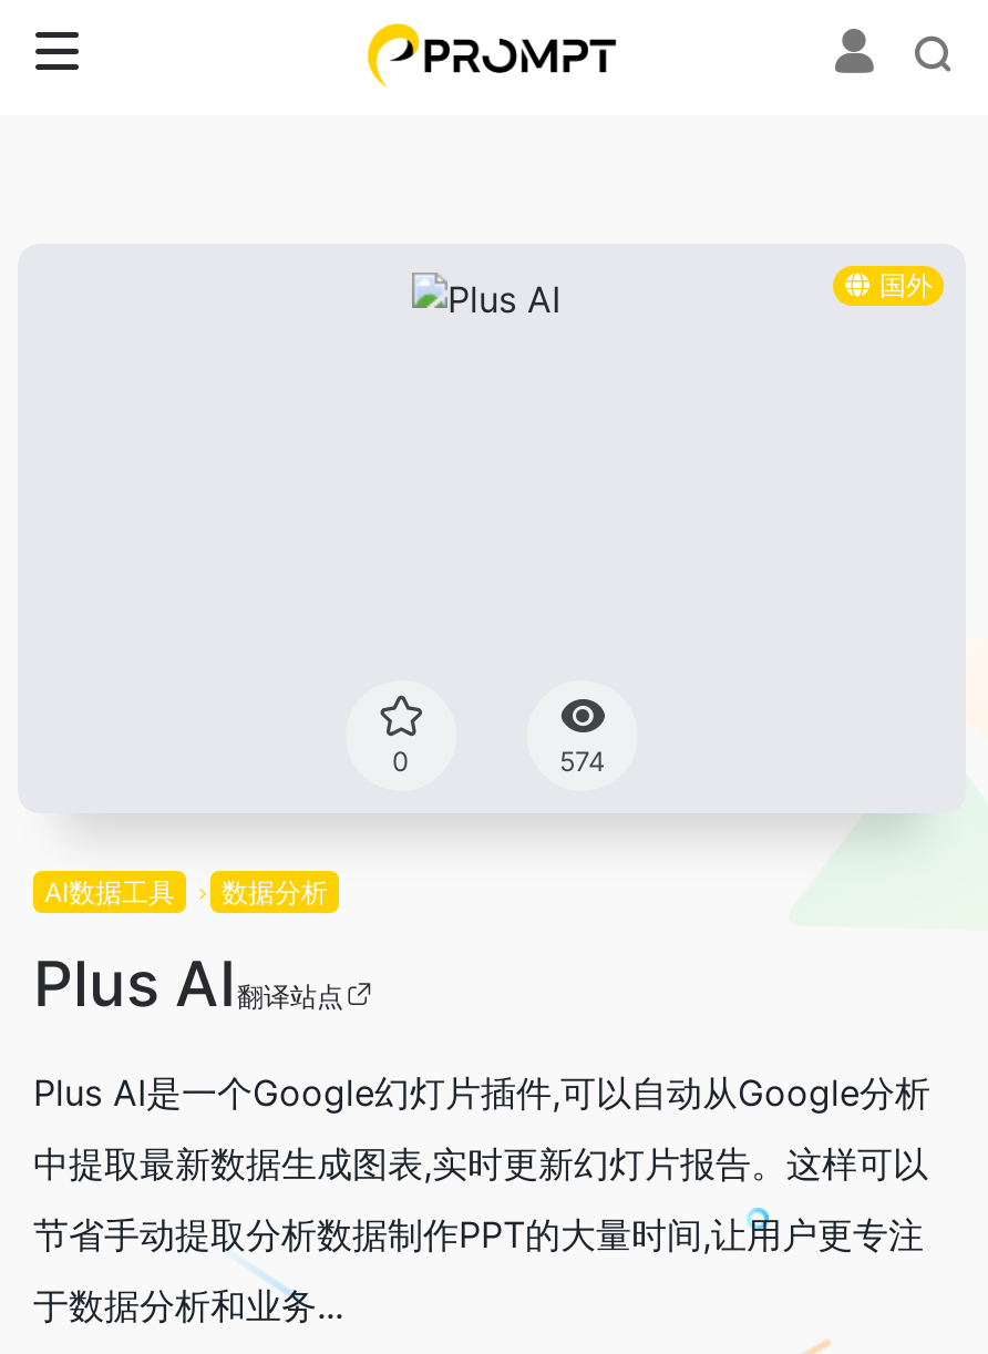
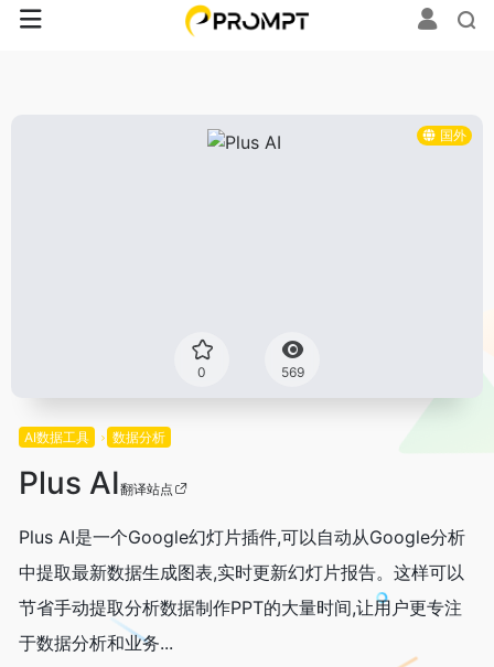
[559,745,606,778] 574 -> [281,364,304,381] 569

